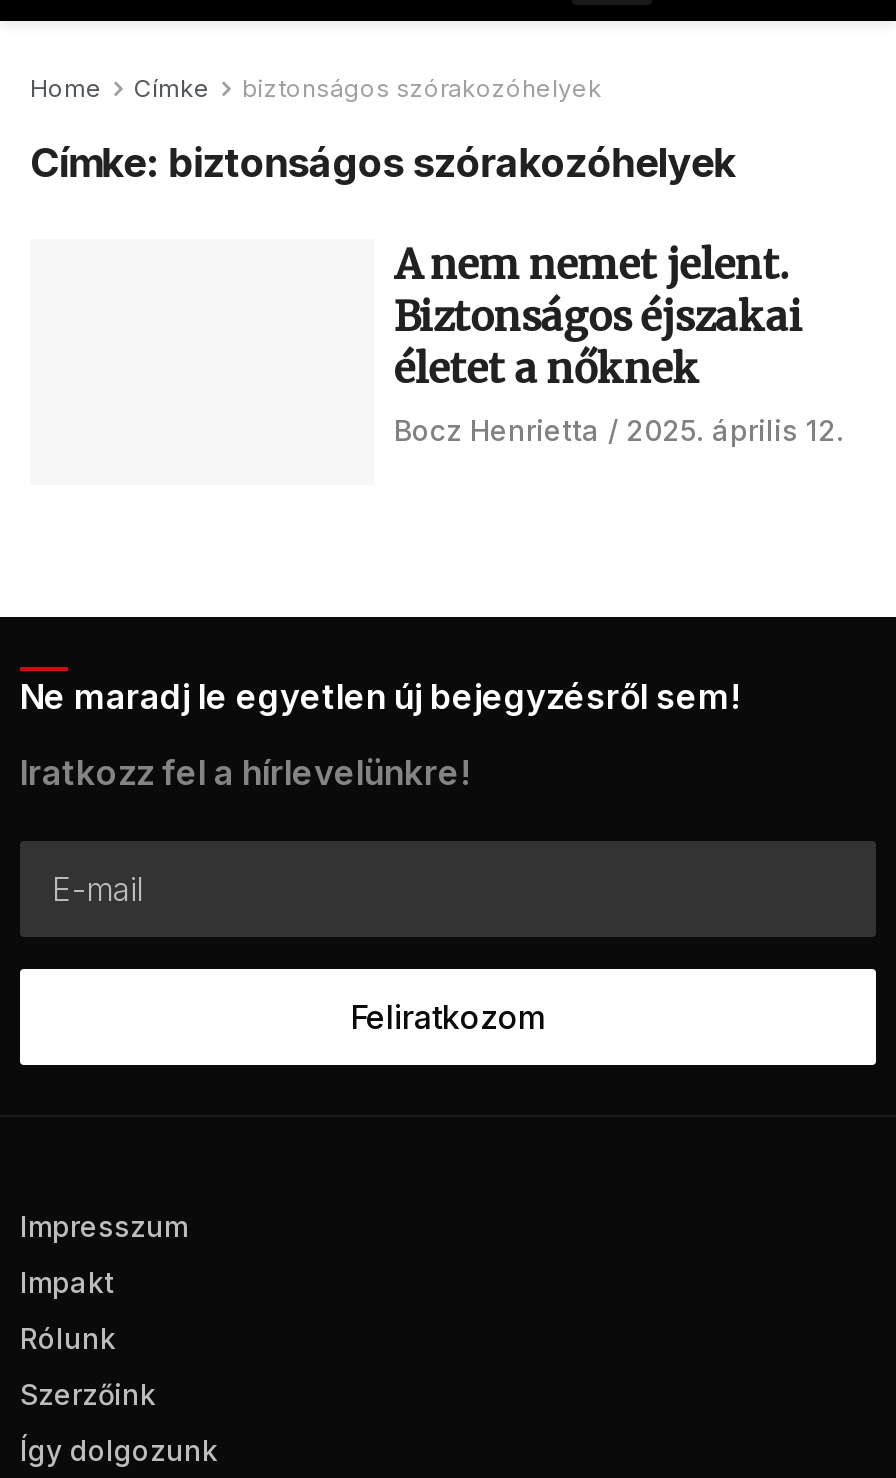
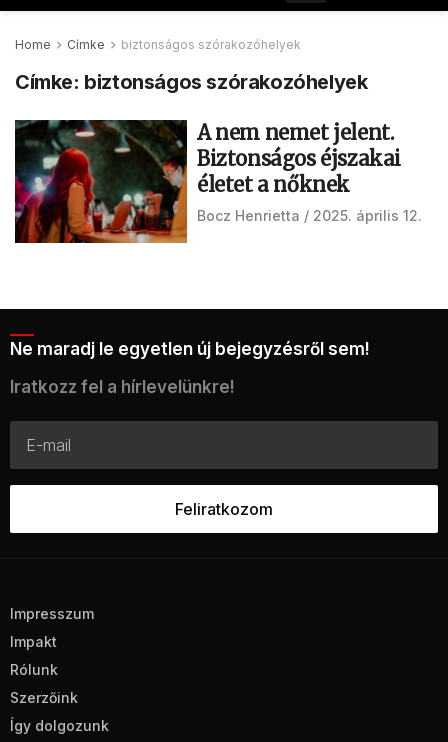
none -> [14,119,188,244] [image]

